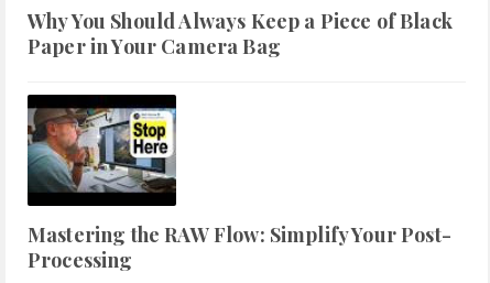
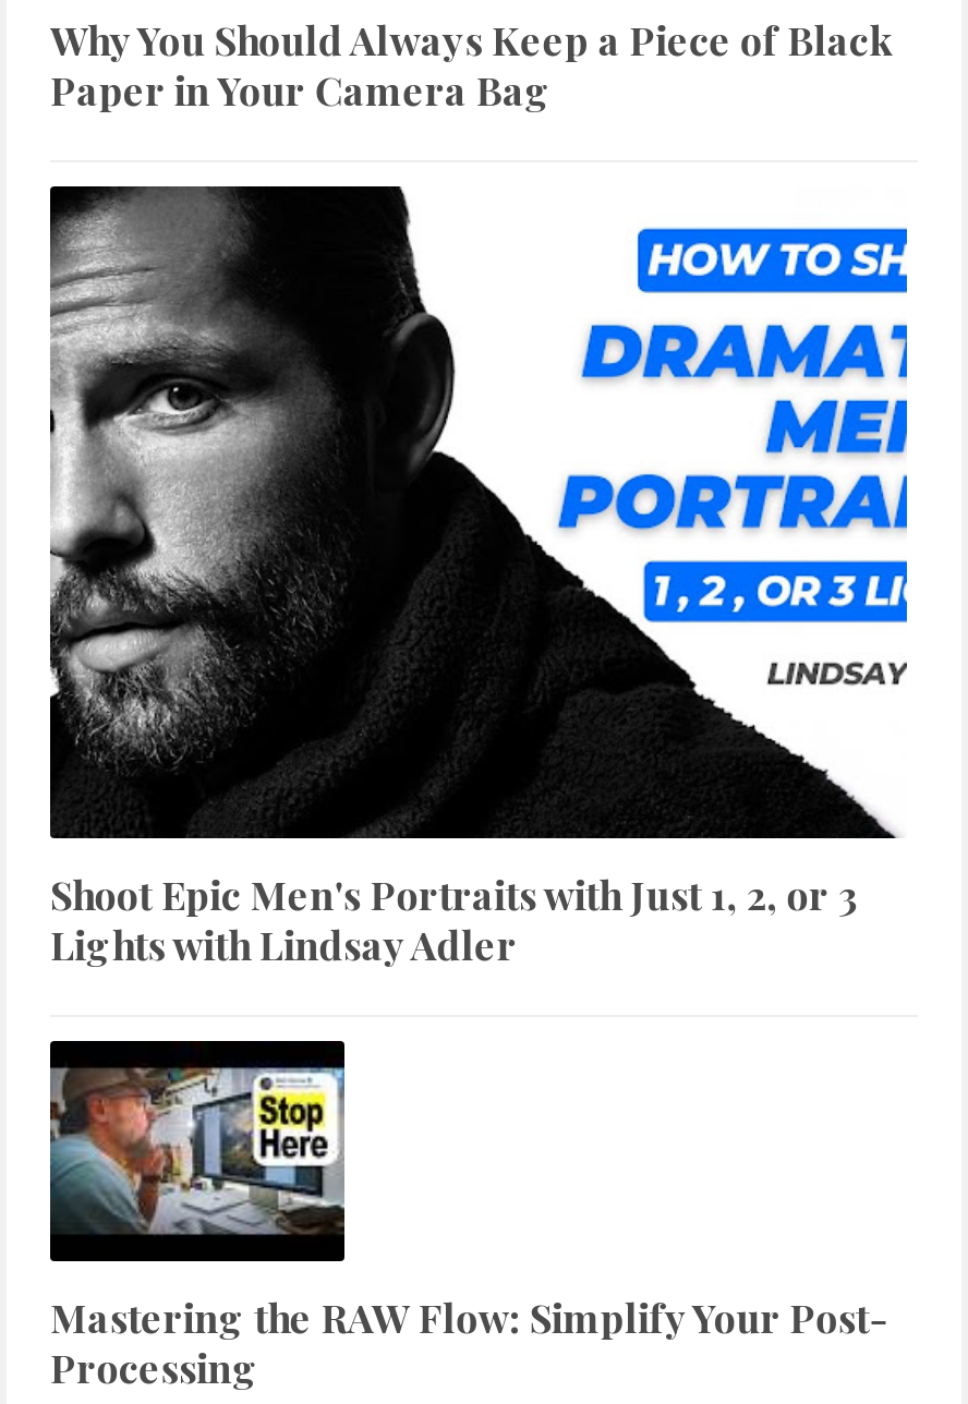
none -> [48,184,909,970] [image] | Shoot Epic Men's Portraits with Just 1, 2, or 3 | Lights with Lindsay Adler

